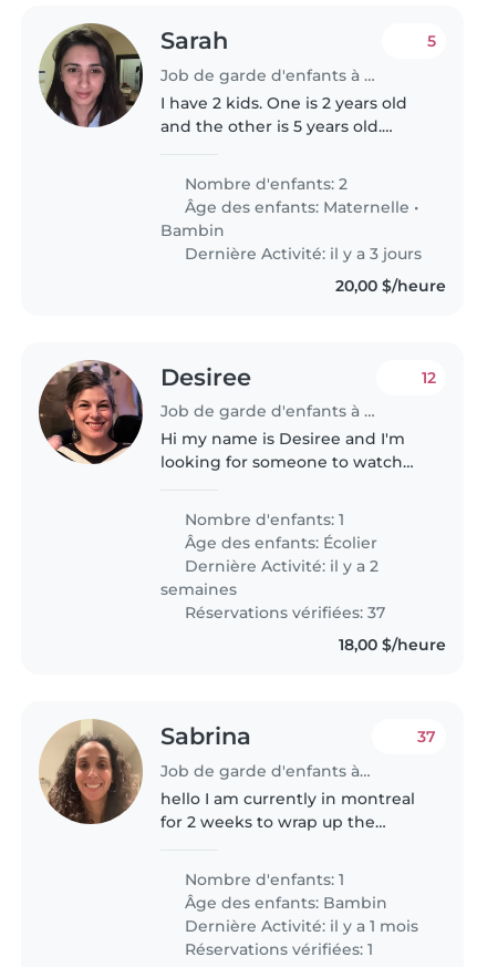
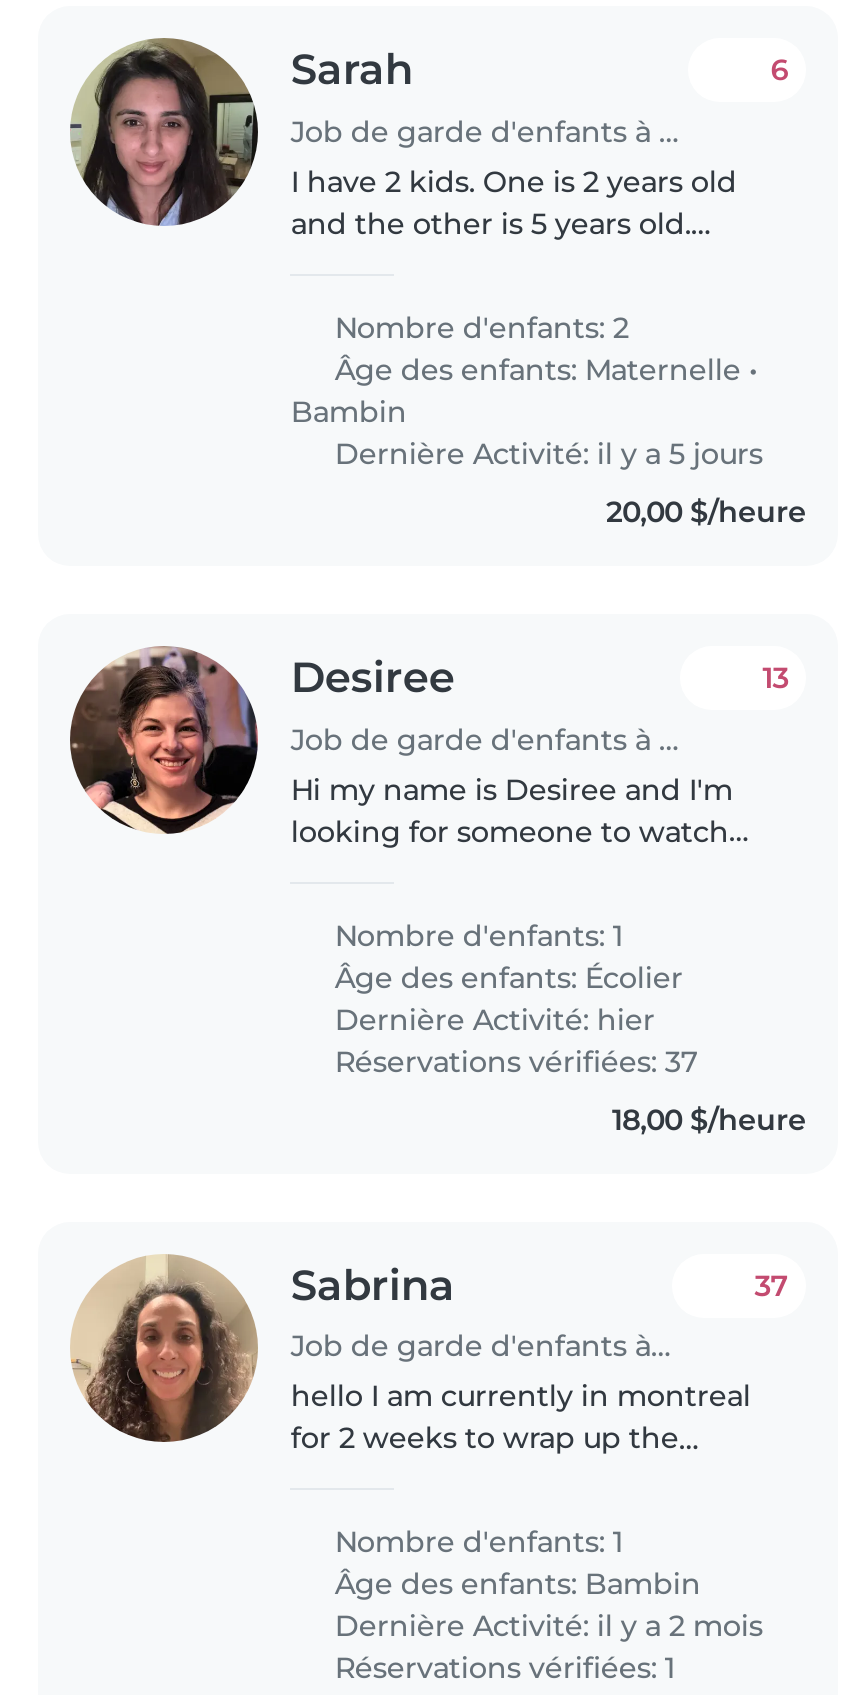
[427,31,436,51] 5 -> [770,52,788,88] 6
[181,243,422,263] Dernière Activité: il y a 3 jours -> [327,435,763,471] Dernière Activité: il y a 5 jours
[422,367,436,387] 12 -> [762,659,788,695] 13
[161,556,379,600] Dernière Activité: il y a 2 | semaines -> [327,1001,655,1037] Dernière Activité: hier
[181,916,419,936] Dernière Activité: il y a 1 mois -> [327,1608,763,1644] Dernière Activité: il y a 2 mois

